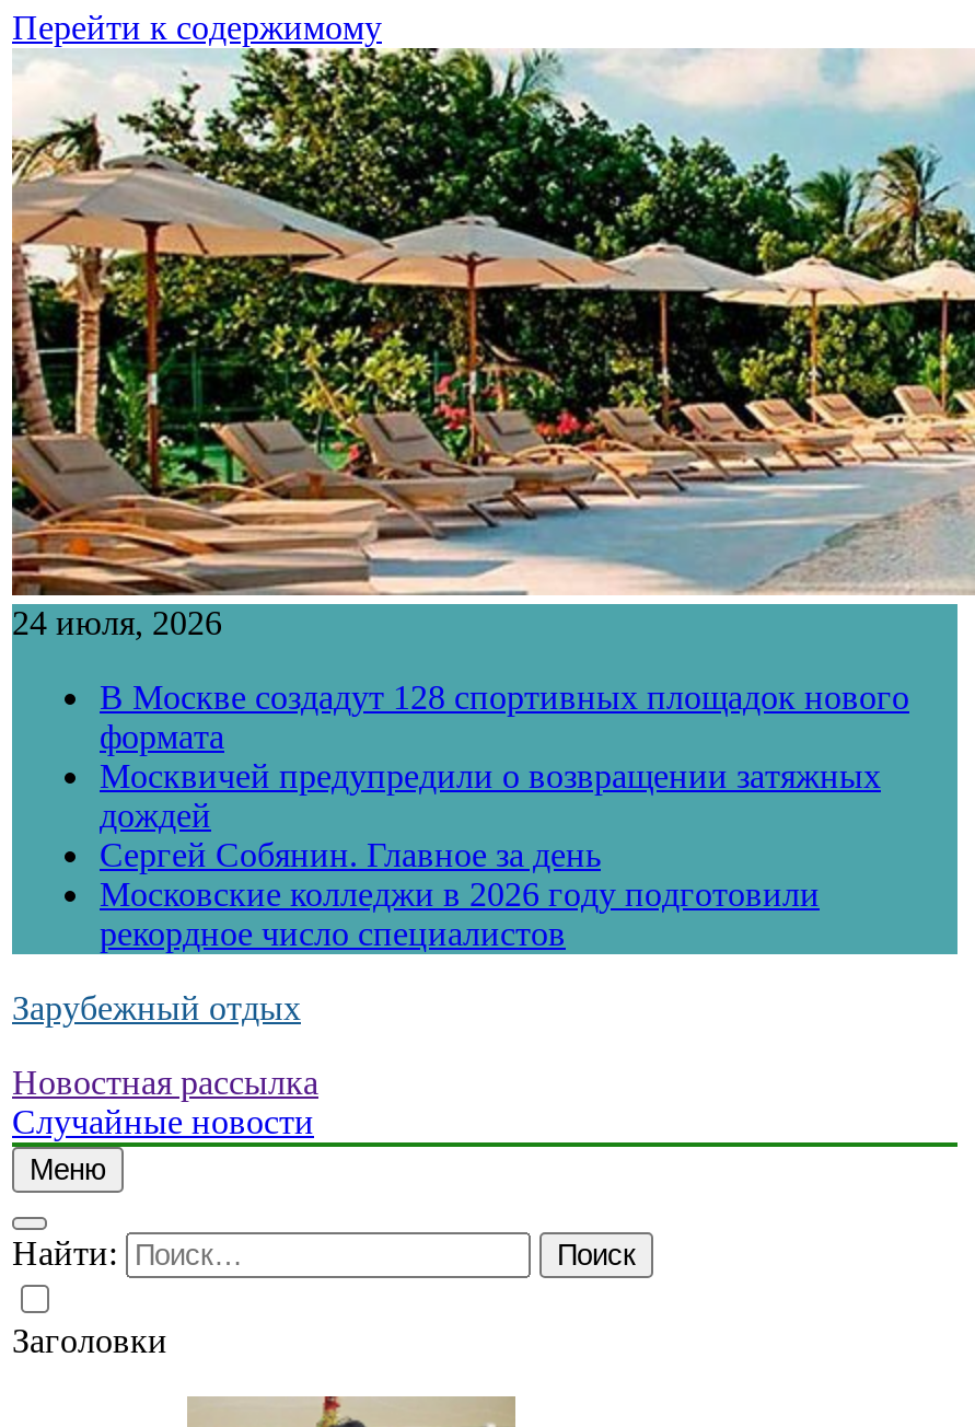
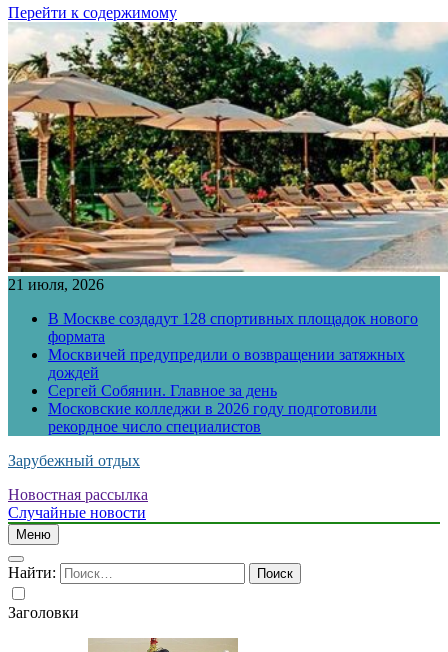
[12,604,222,641] 24 июля, 2026 -> [8,276,104,293] 21 июля, 2026

